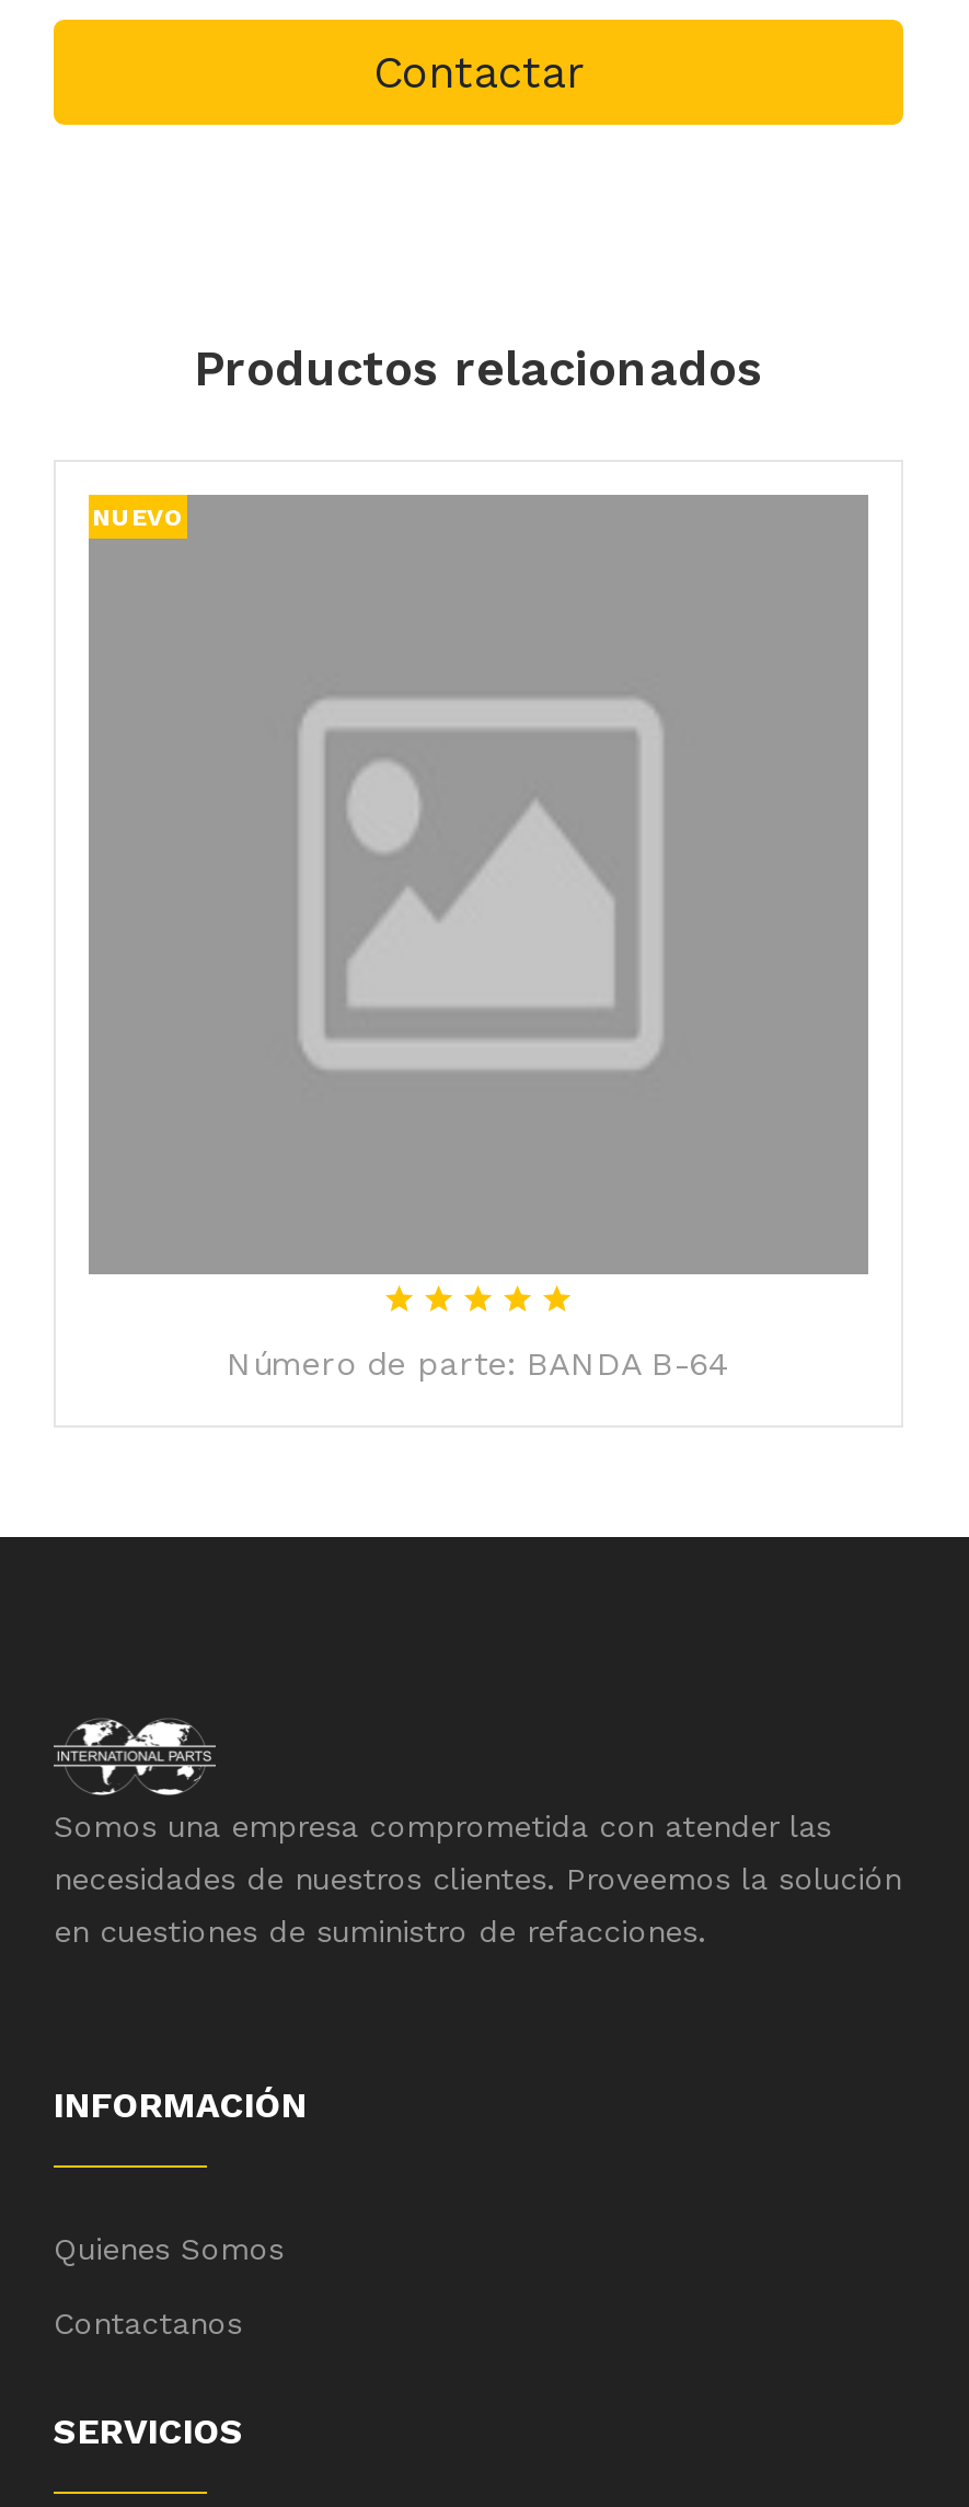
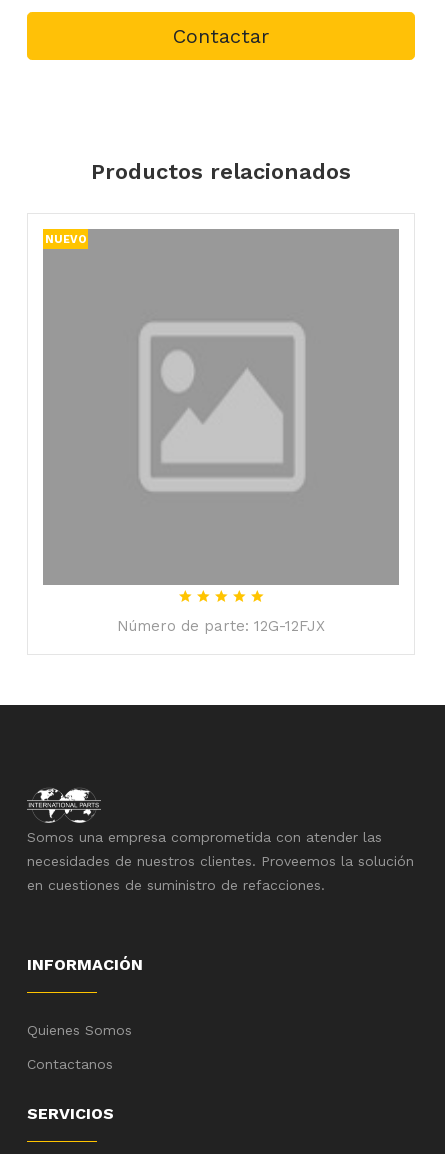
[227,1344,730,1384] Número de parte: BANDA B-64 -> [117,617,325,635] Número de parte: 12G-12FJX

